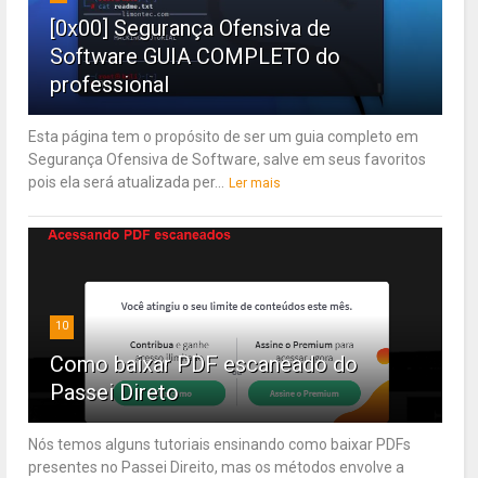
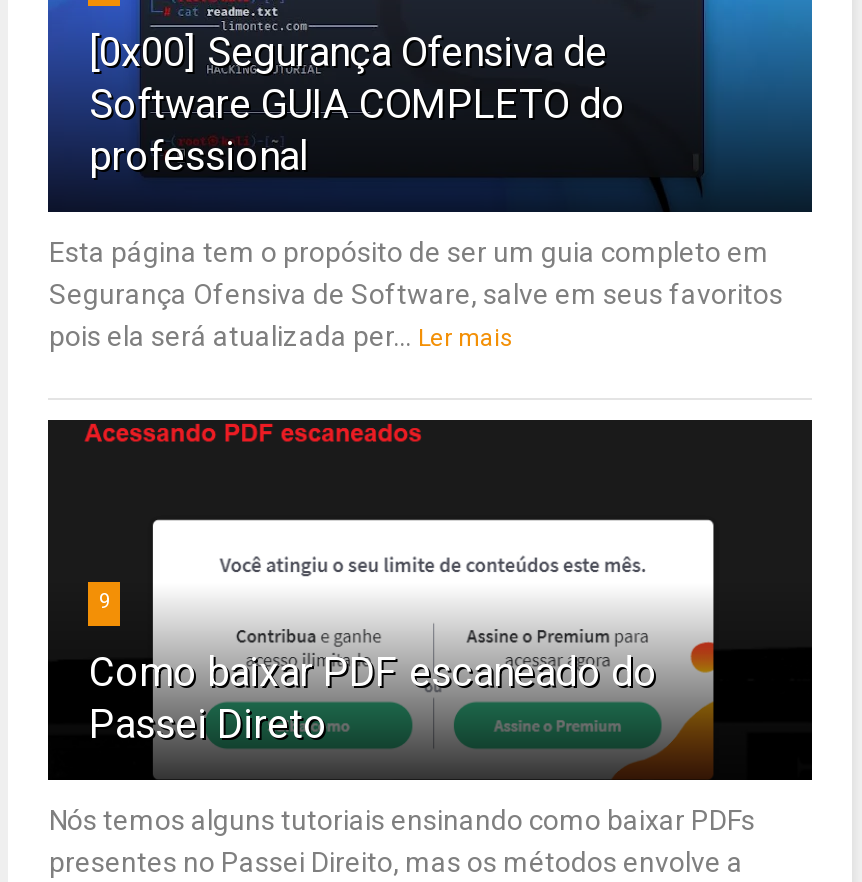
[56,319,69,331] 10 -> [99,589,111,611] 9

